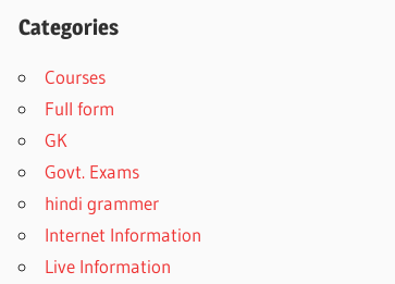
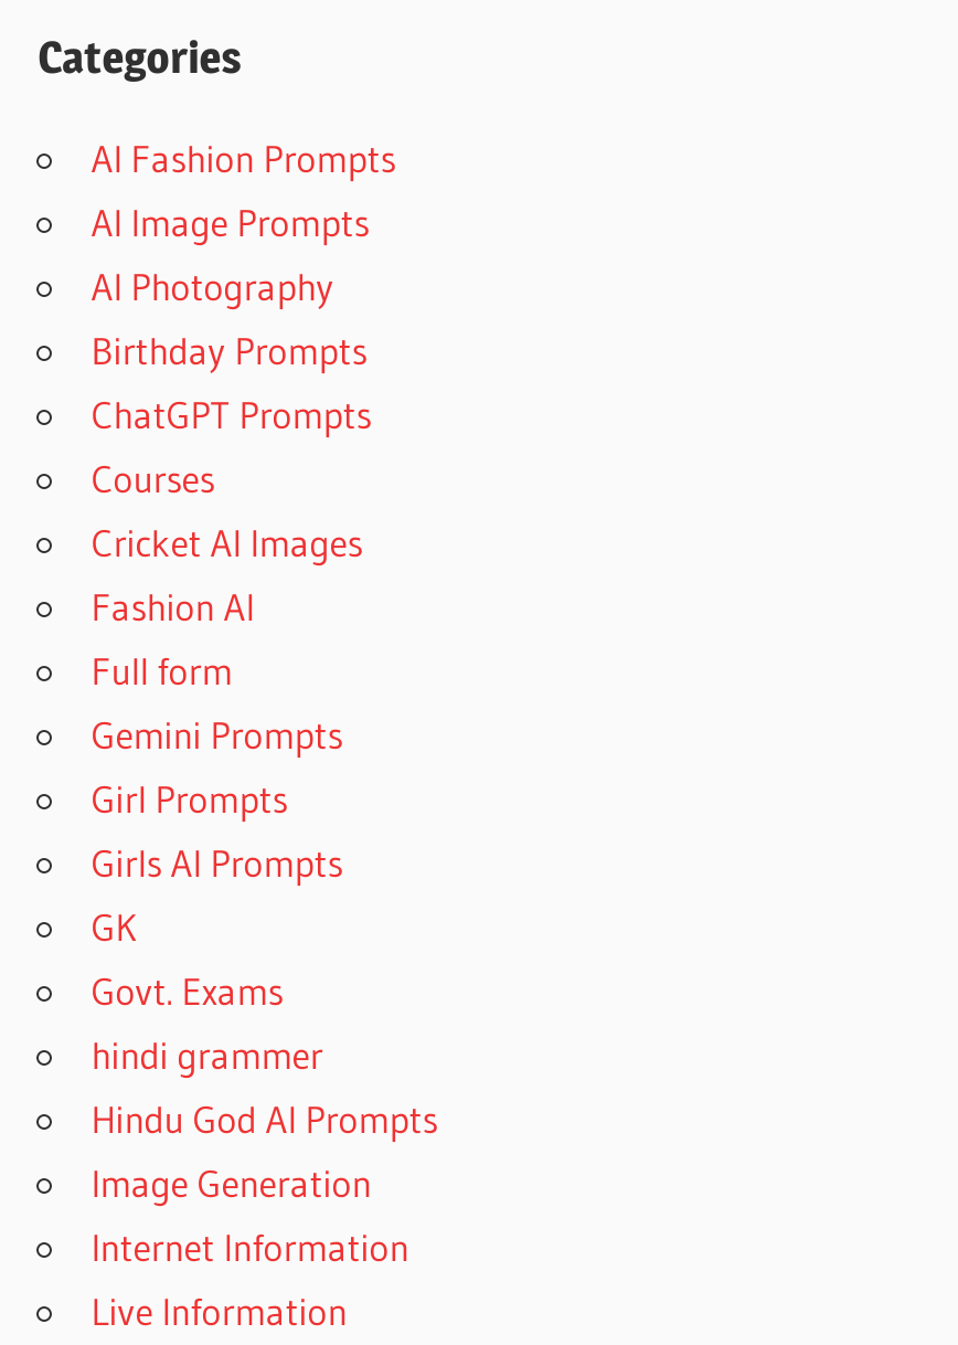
none -> [91,135,396,438] AI Fashion Prompts | AI Image Prompts | AI Photography | Birthday Prompts | ChatGPT Prompts
none -> [91,519,362,630] Cricket AI Images | Fashion AI
none -> [91,712,343,886] Gemini Prompts | Girl Prompts | Girls AI Prompts
none -> [91,1096,438,1206] Hindu God AI Prompts | Image Generation

